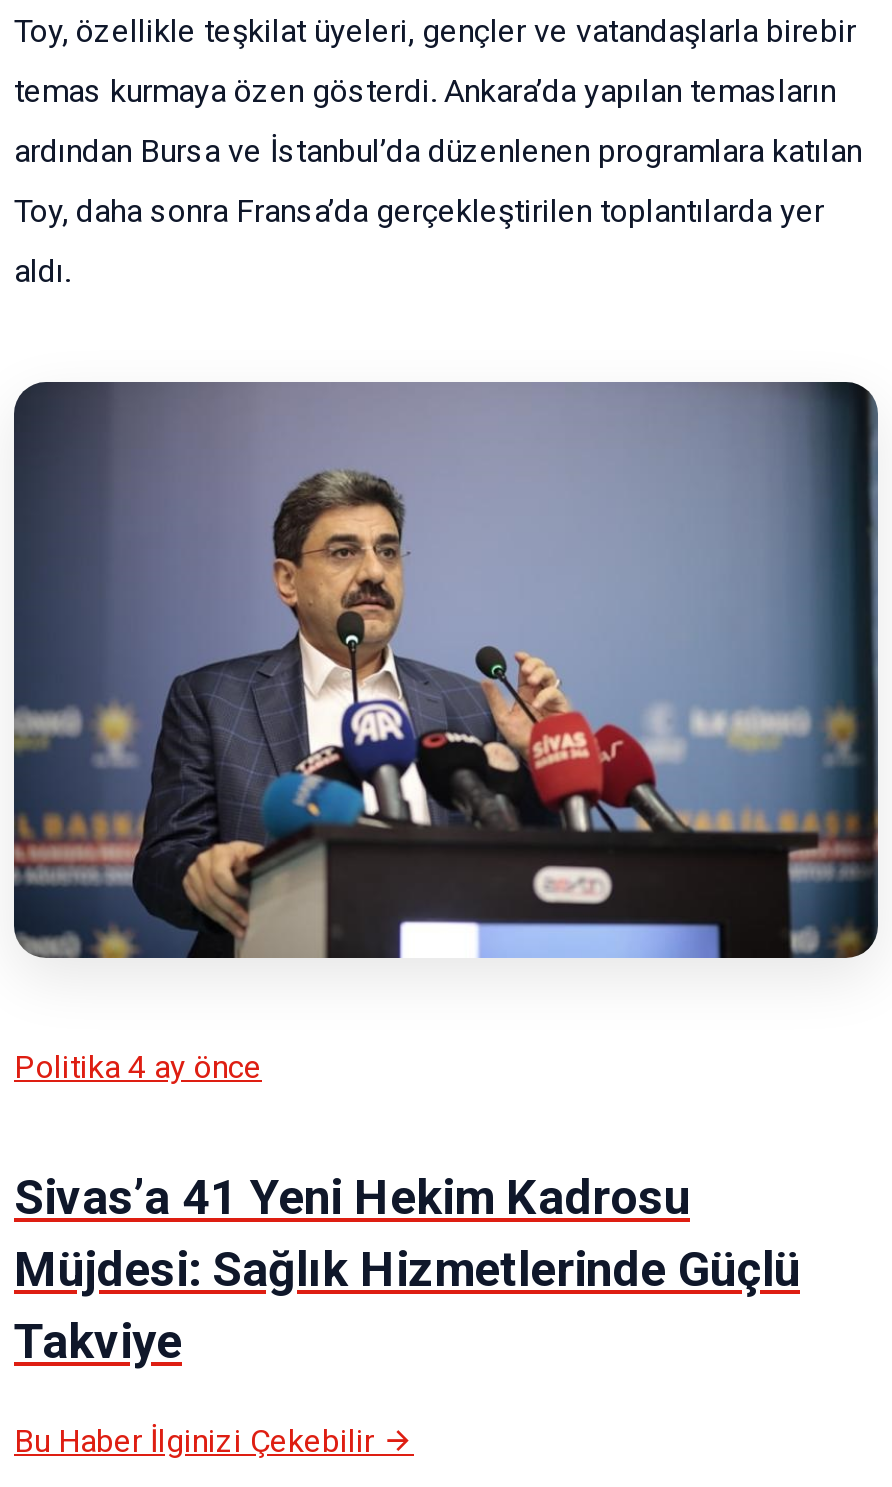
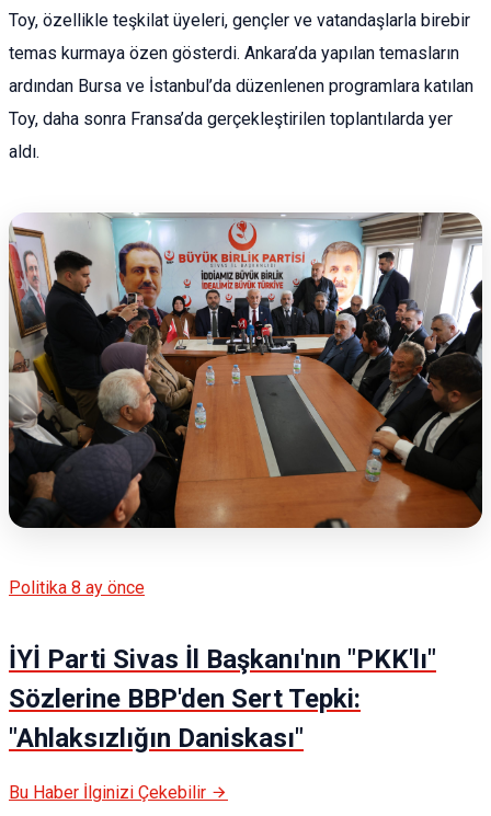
[12,380,880,960] [image] -> [8,211,483,529] [image]
[14,1047,262,1085] Politika 4 ay önce -> [9,577,145,598] Politika 8 ay önce
[14,1169,800,1369] Sivas’a 41 Yeni Hekim Kadrosu | Müjdesi: Sağlık Hizmetlerinde Güçlü | Takviye -> [9,644,436,753] İYİ Parti Sivas İl Başkanı'nın "PKK'lı" | Sözlerine BBP'den Sert Tepki: | "Ahlaksızlığın Daniskası"

